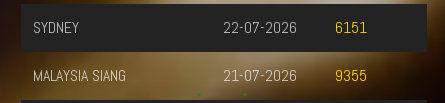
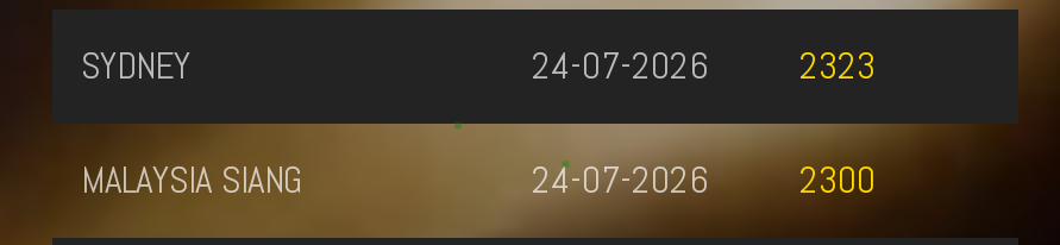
[222,18,296,38] 22-07-2026 -> [532,42,708,90] 24-07-2026
[335,18,367,38] 6151 -> [799,43,876,91] 2323
[222,66,296,86] 21-07-2026 -> [532,156,708,204] 24-07-2026
[335,66,367,86] 9355 -> [799,157,876,205] 2300

